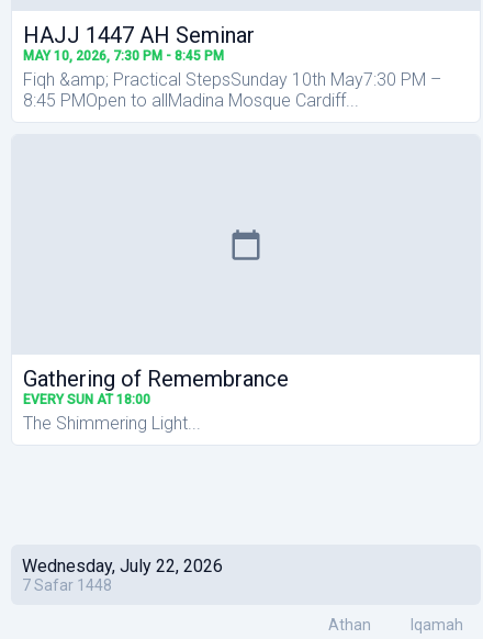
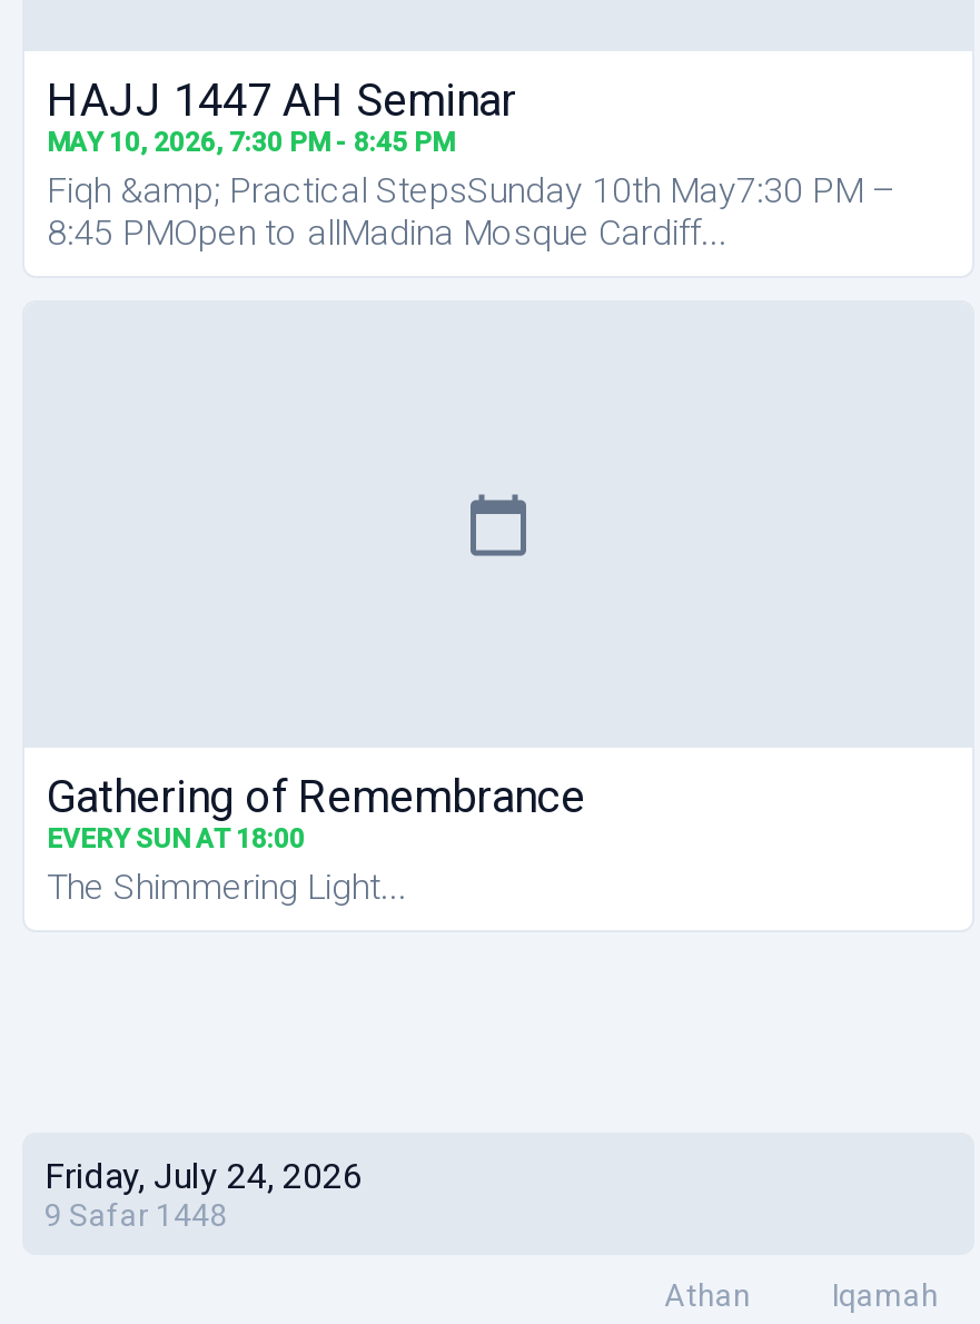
[22,556,223,576] Wednesday, July 22, 2026 -> [44,1155,363,1197] Friday, July 24, 2026
[22,576,112,594] 7 Safar 1448 -> [44,1197,227,1233] 9 Safar 1448

